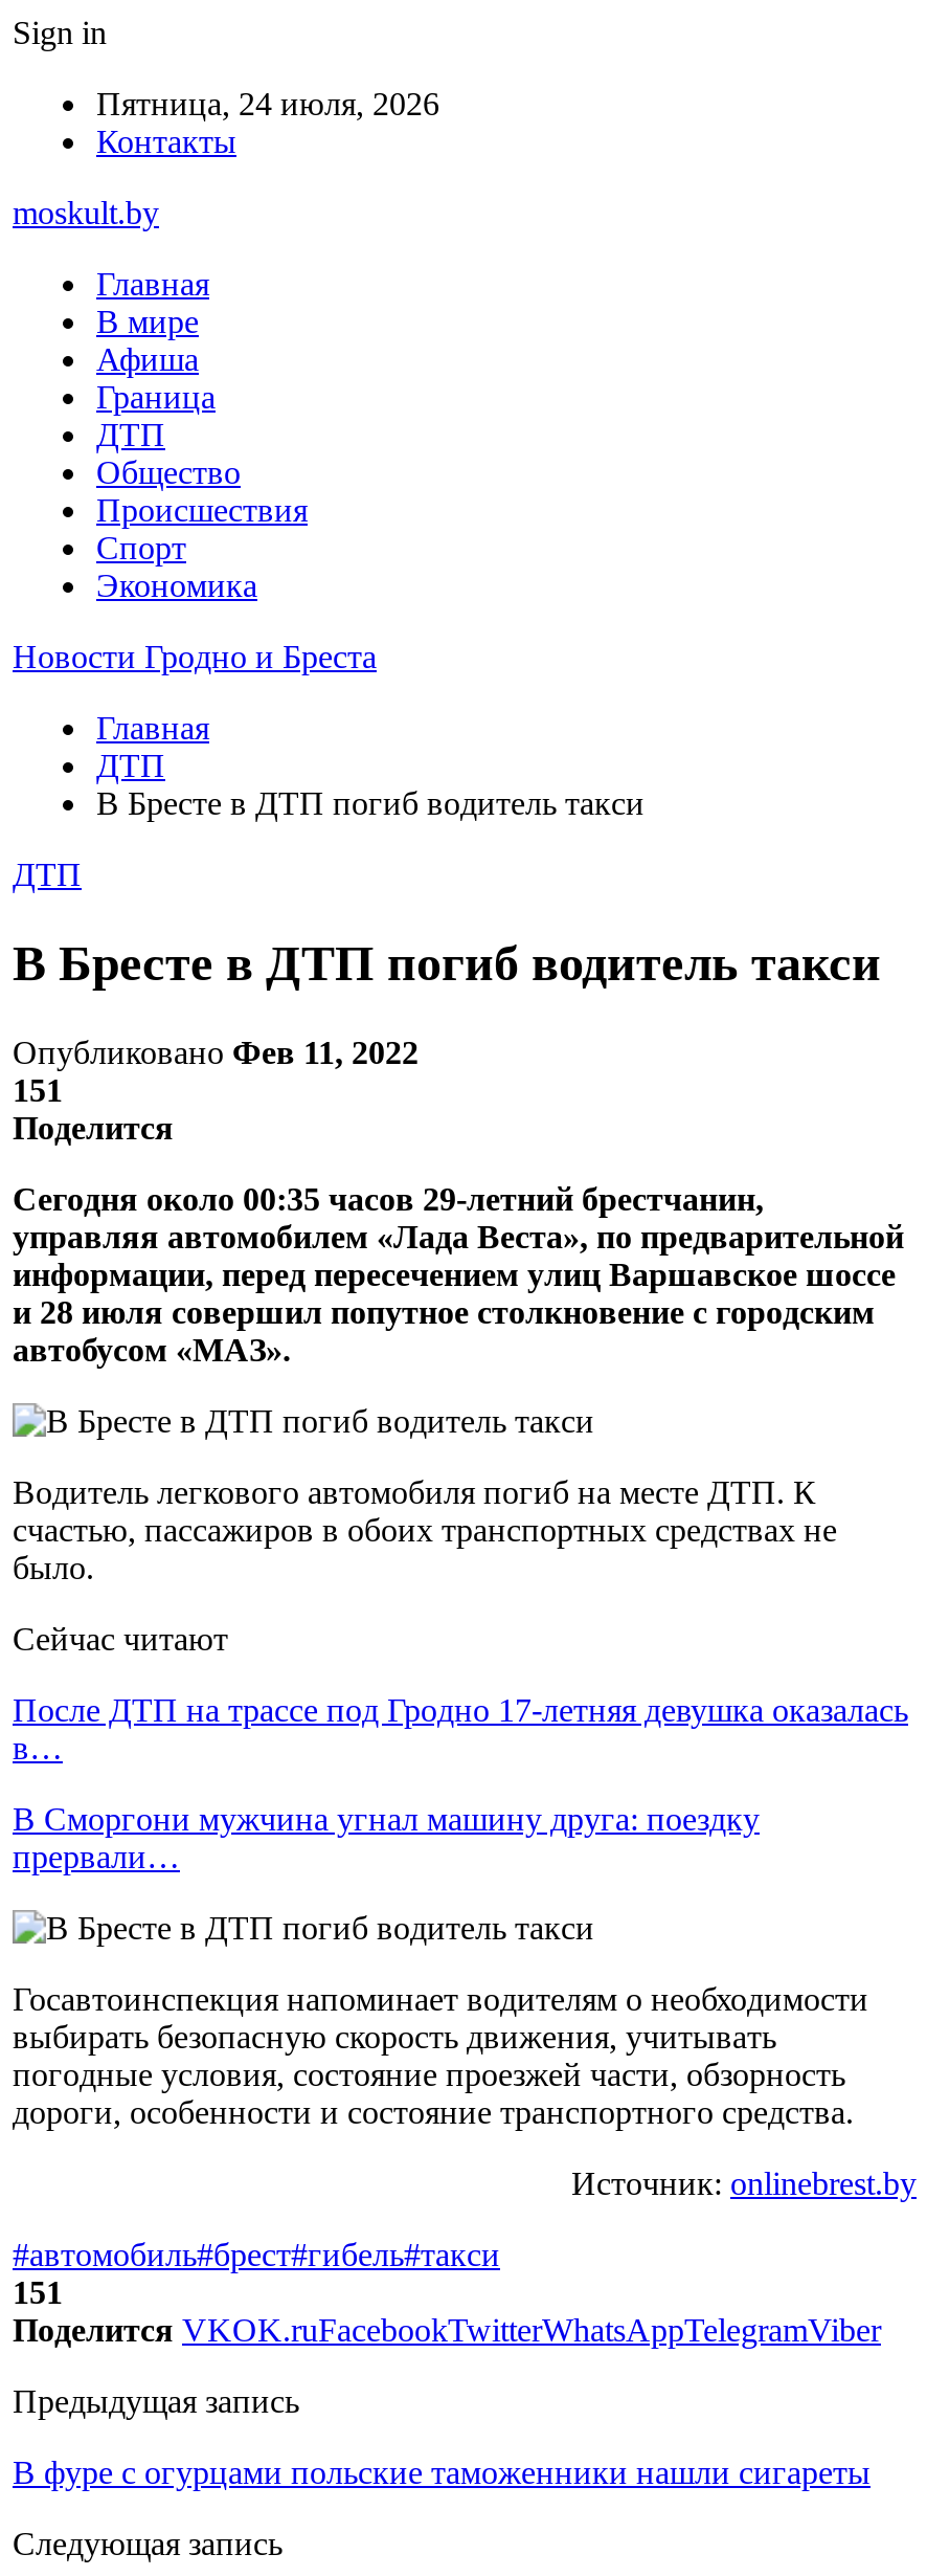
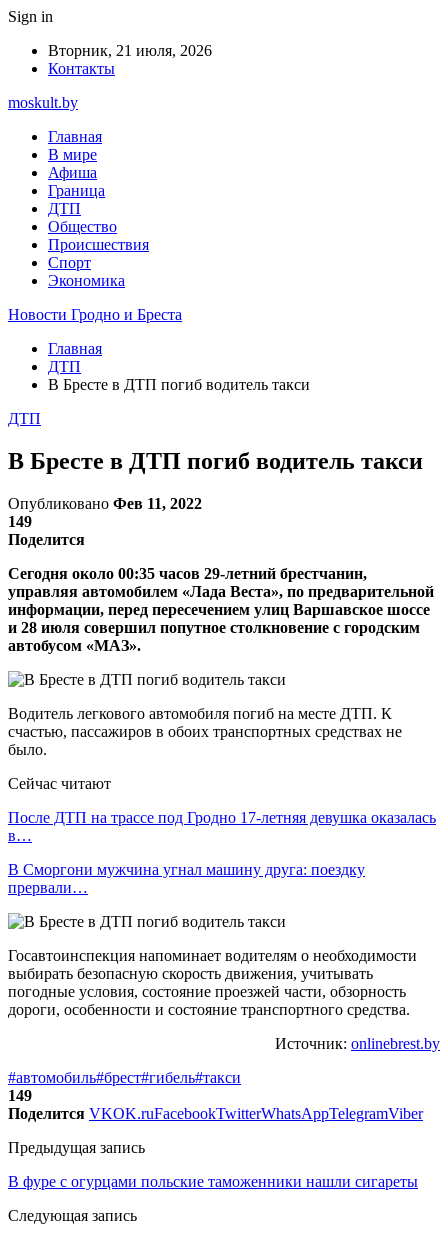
[96,86,439,121] Пятница, 24 июля, 2026 -> [48,42,212,59] Вторник, 21 июля, 2026
[13,1072,63,1107] 151 -> [8,513,32,530] 149
[13,2274,63,2310] 151 -> [8,1087,32,1104] 149

